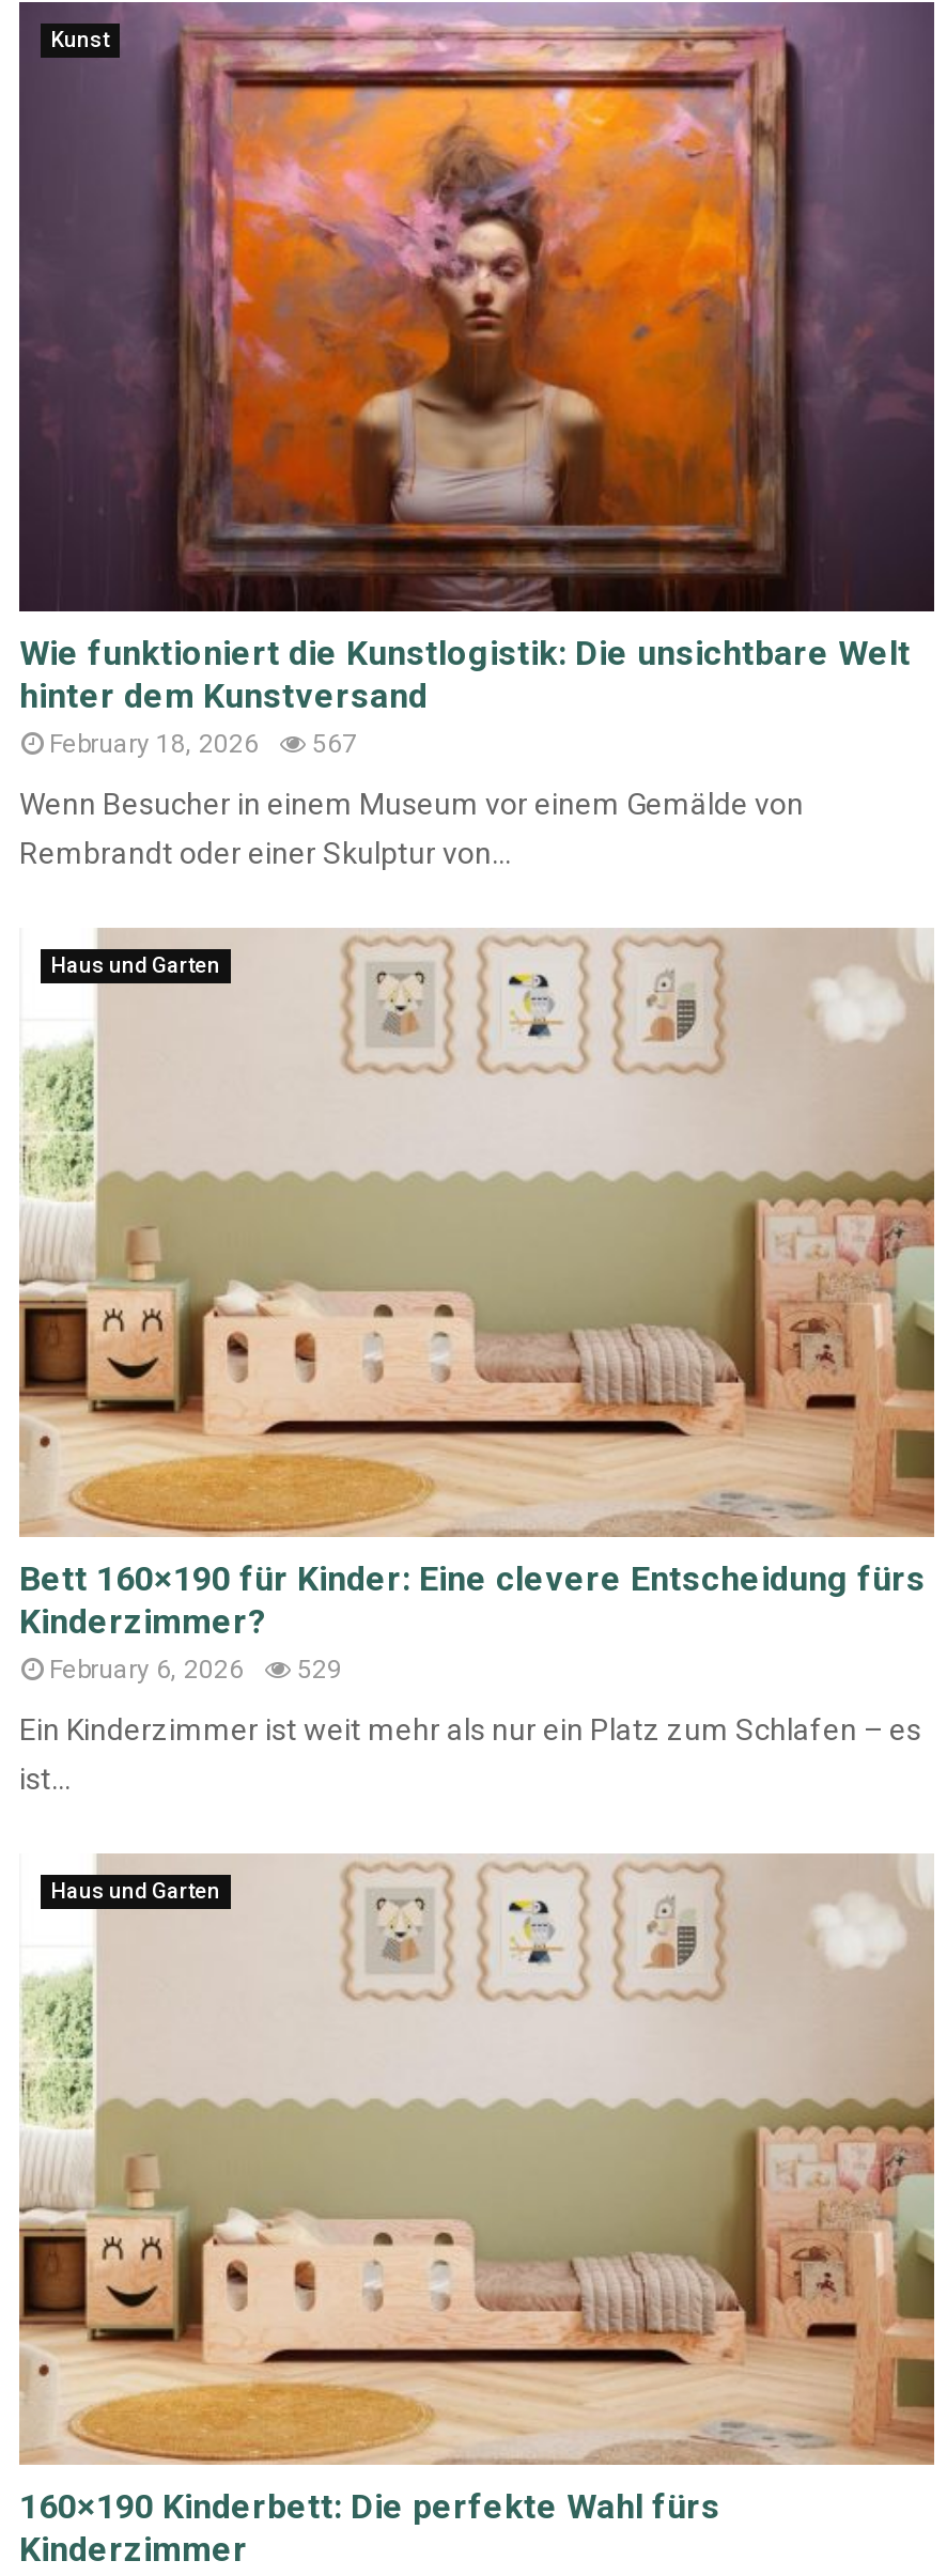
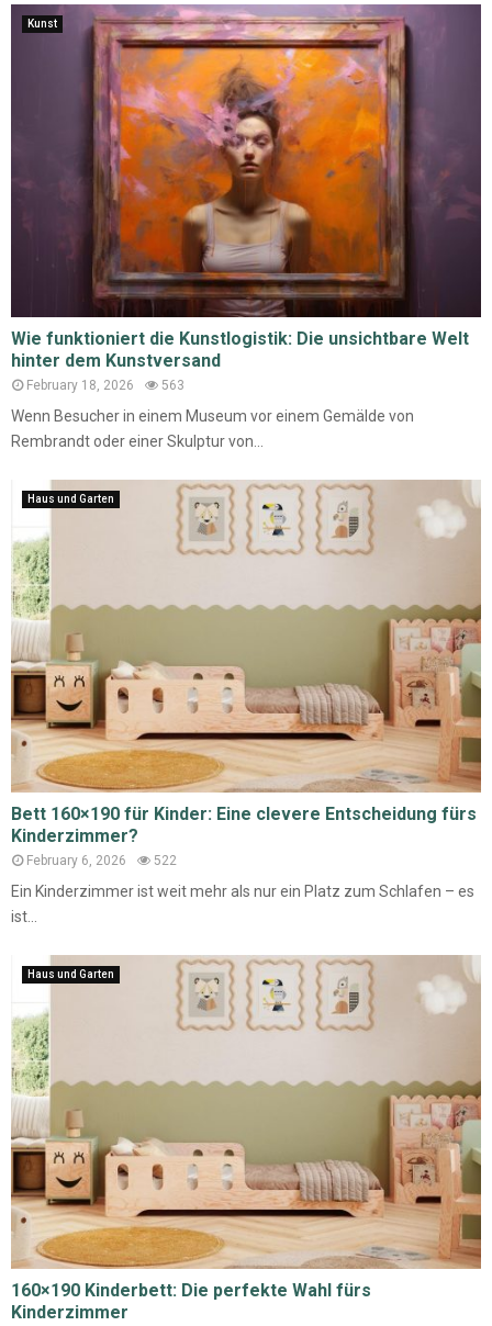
[49,729,357,759] February 18, 2026 567 -> [26,378,185,393] February 18, 2026 563
[49,1655,342,1685] February 6, 2026 529 -> [26,853,177,869] February 6, 2026 522

